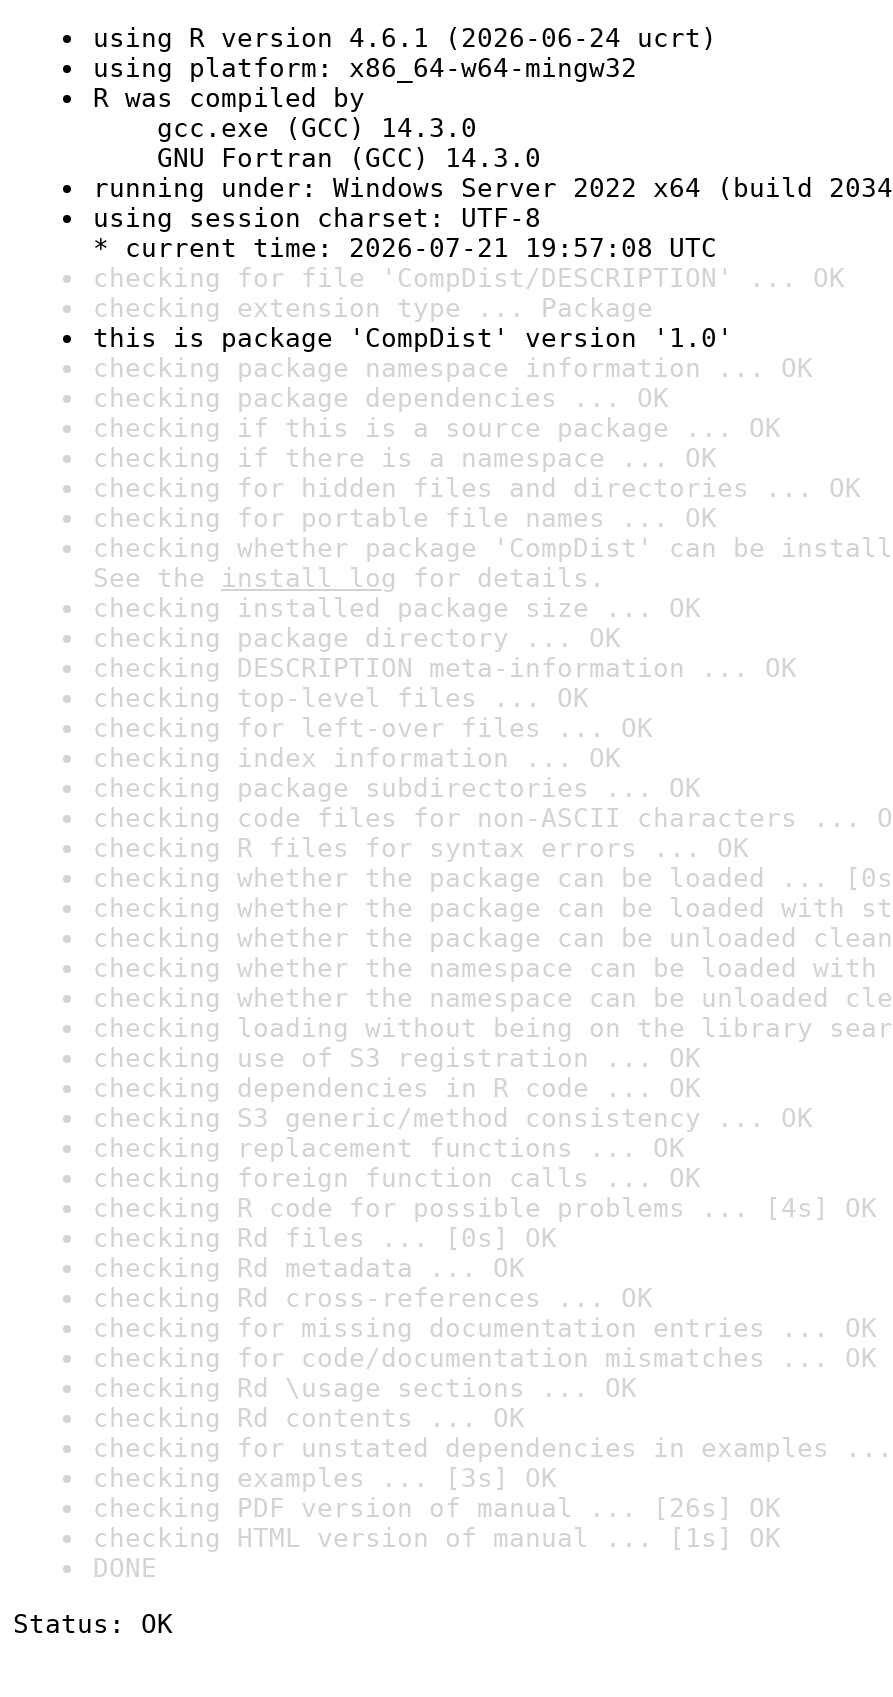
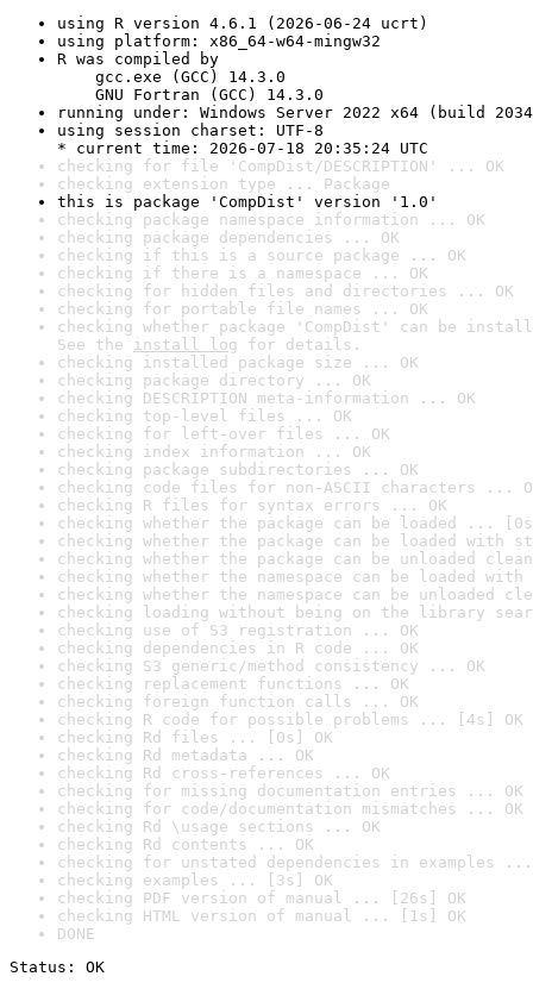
[93,233,717,263] * current time: 2026-07-21 19:57:08 UTC -> [57,139,428,157] * current time: 2026-07-18 20:35:24 UTC

